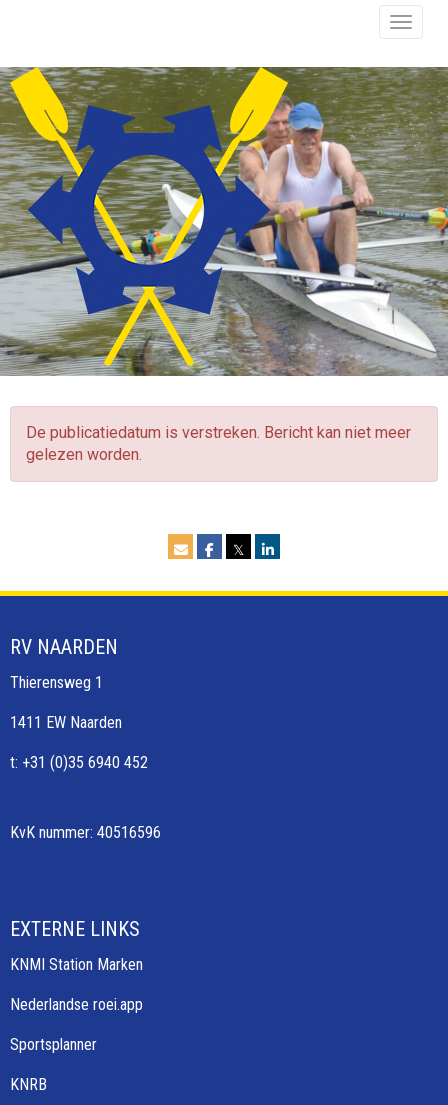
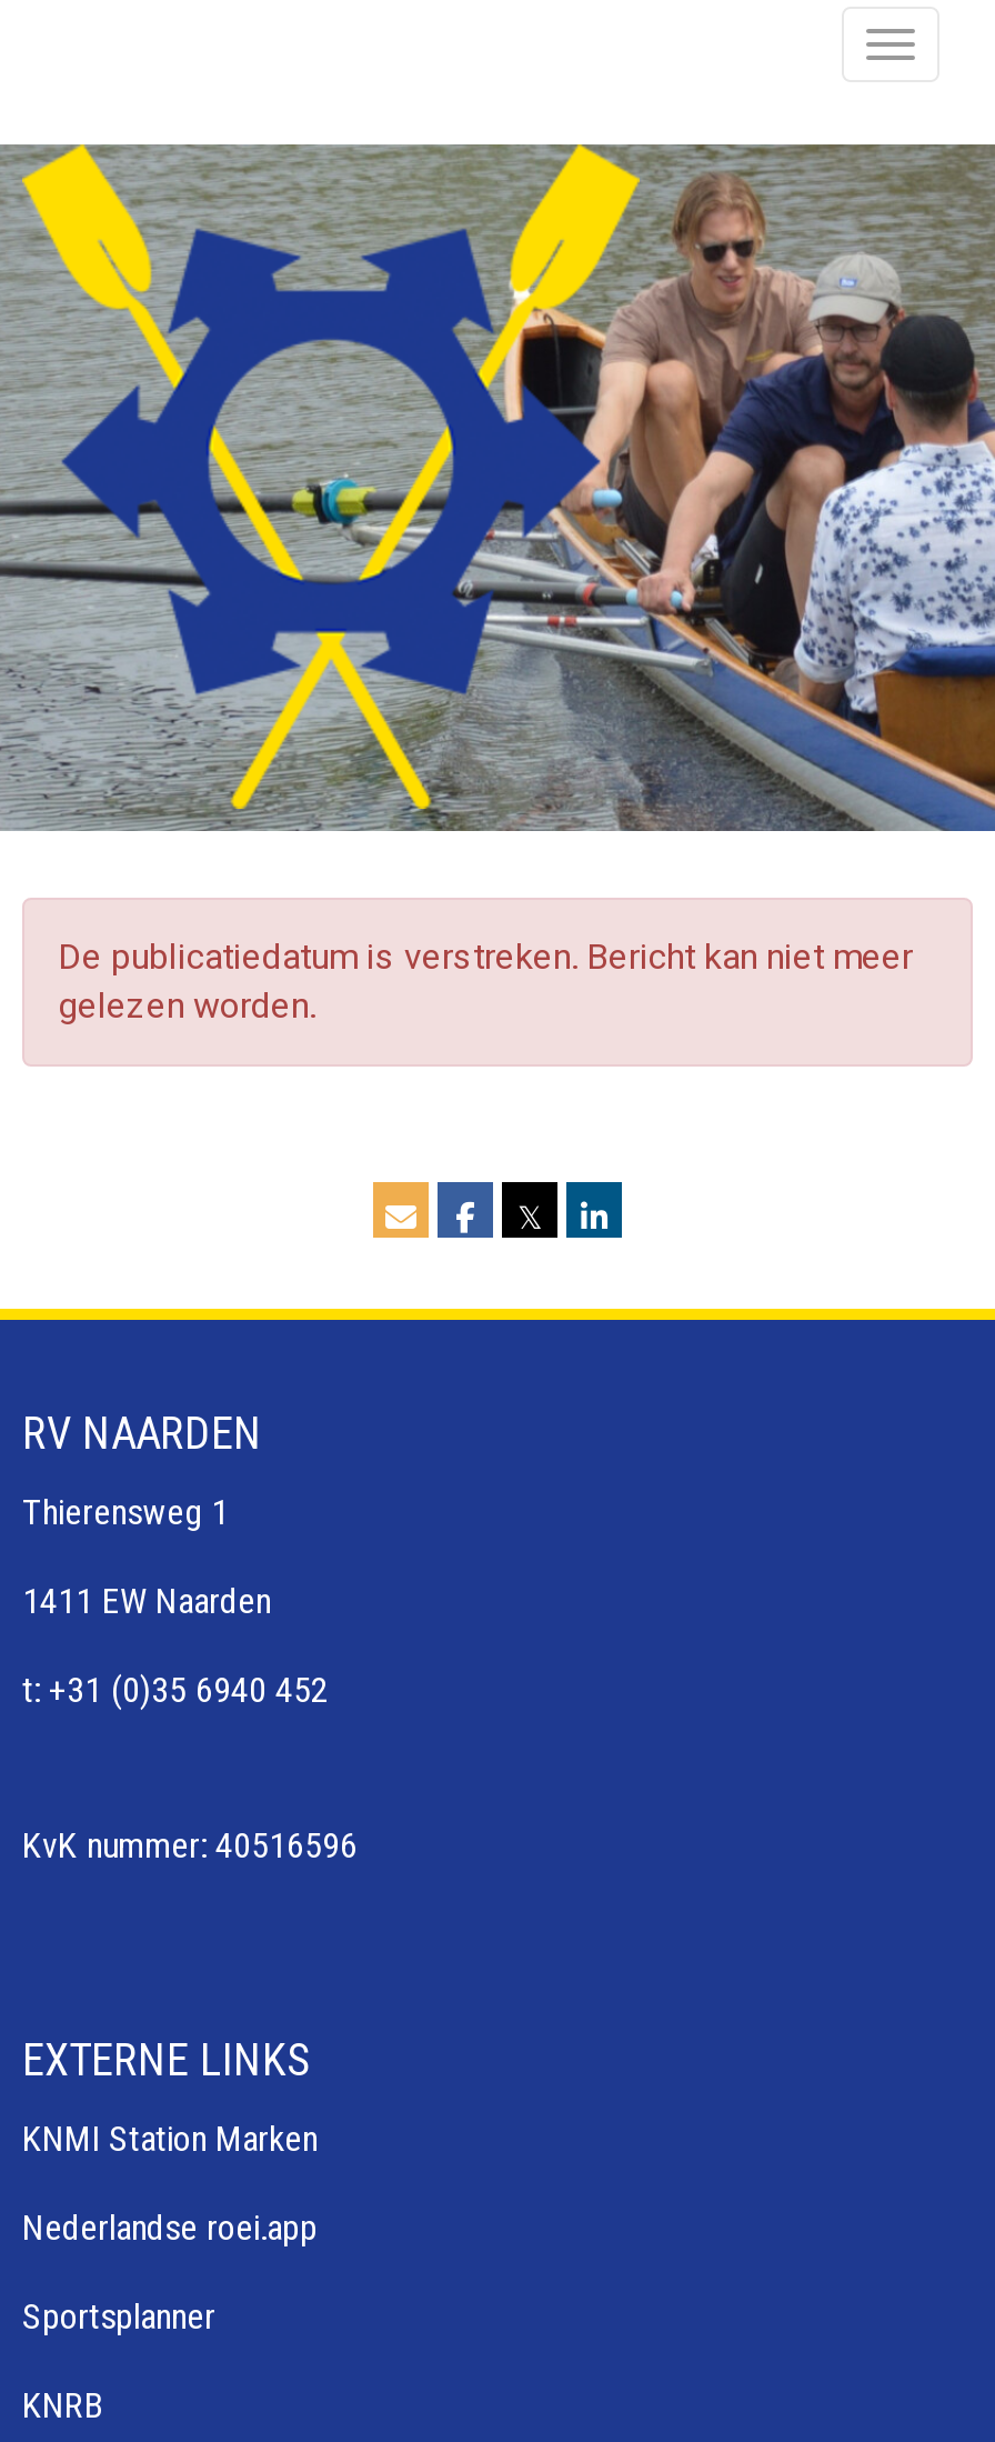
[3,67,445,376] [image] -> [7,144,988,831] [image]

